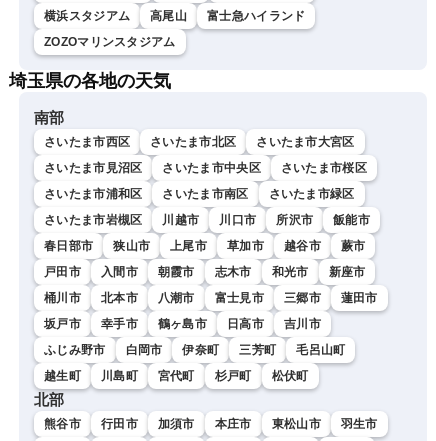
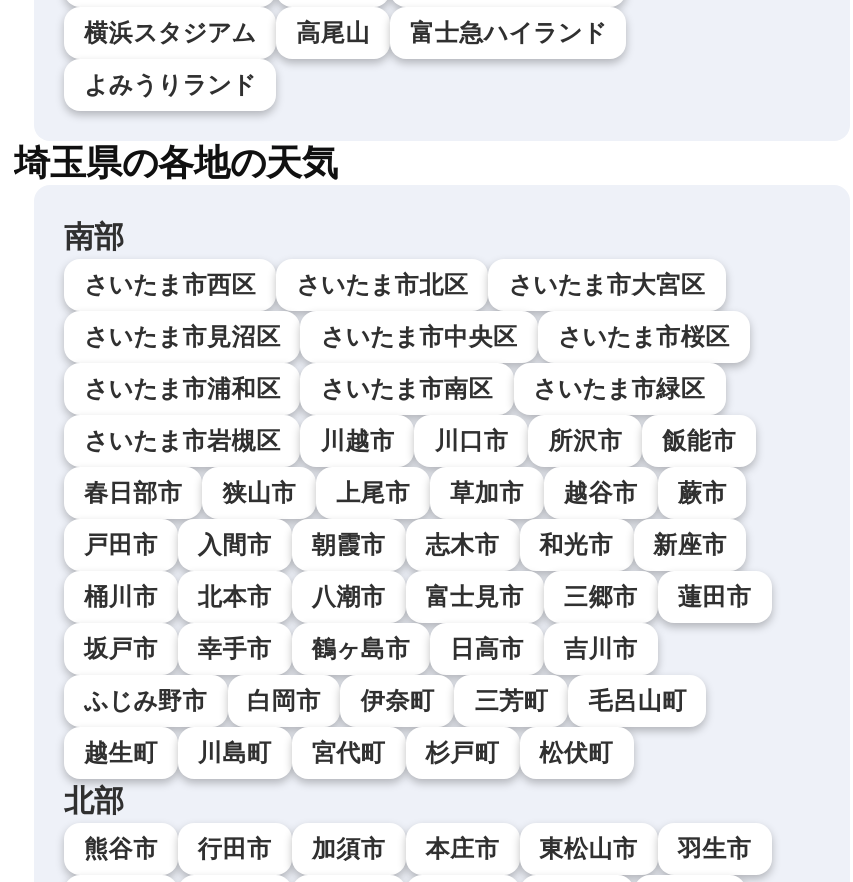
[44,35,176,49] ZOZOマリンスタジアム -> [84,70,256,98] よみうりランド

